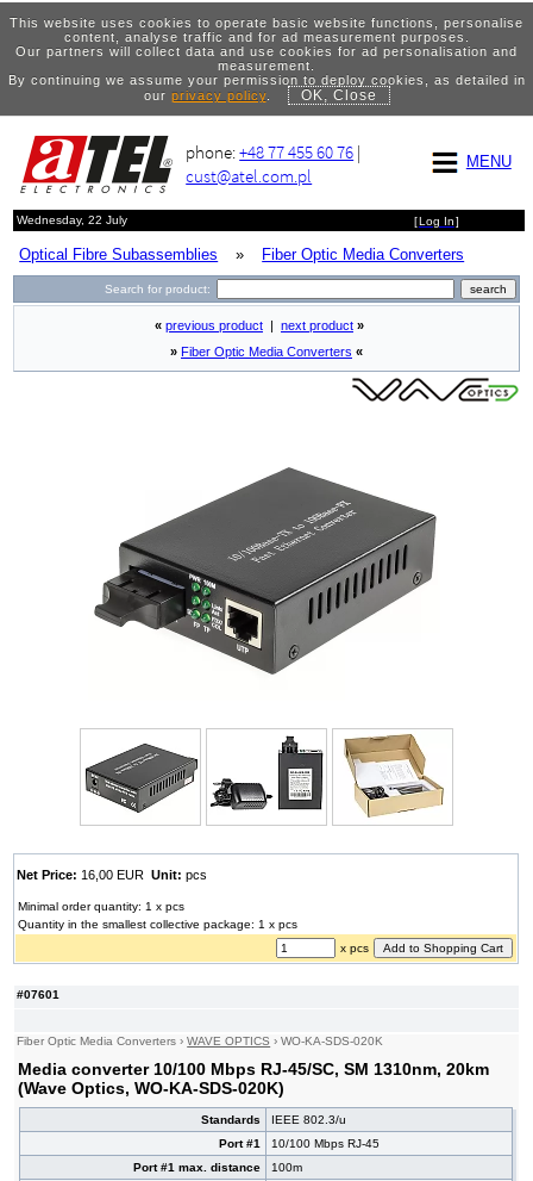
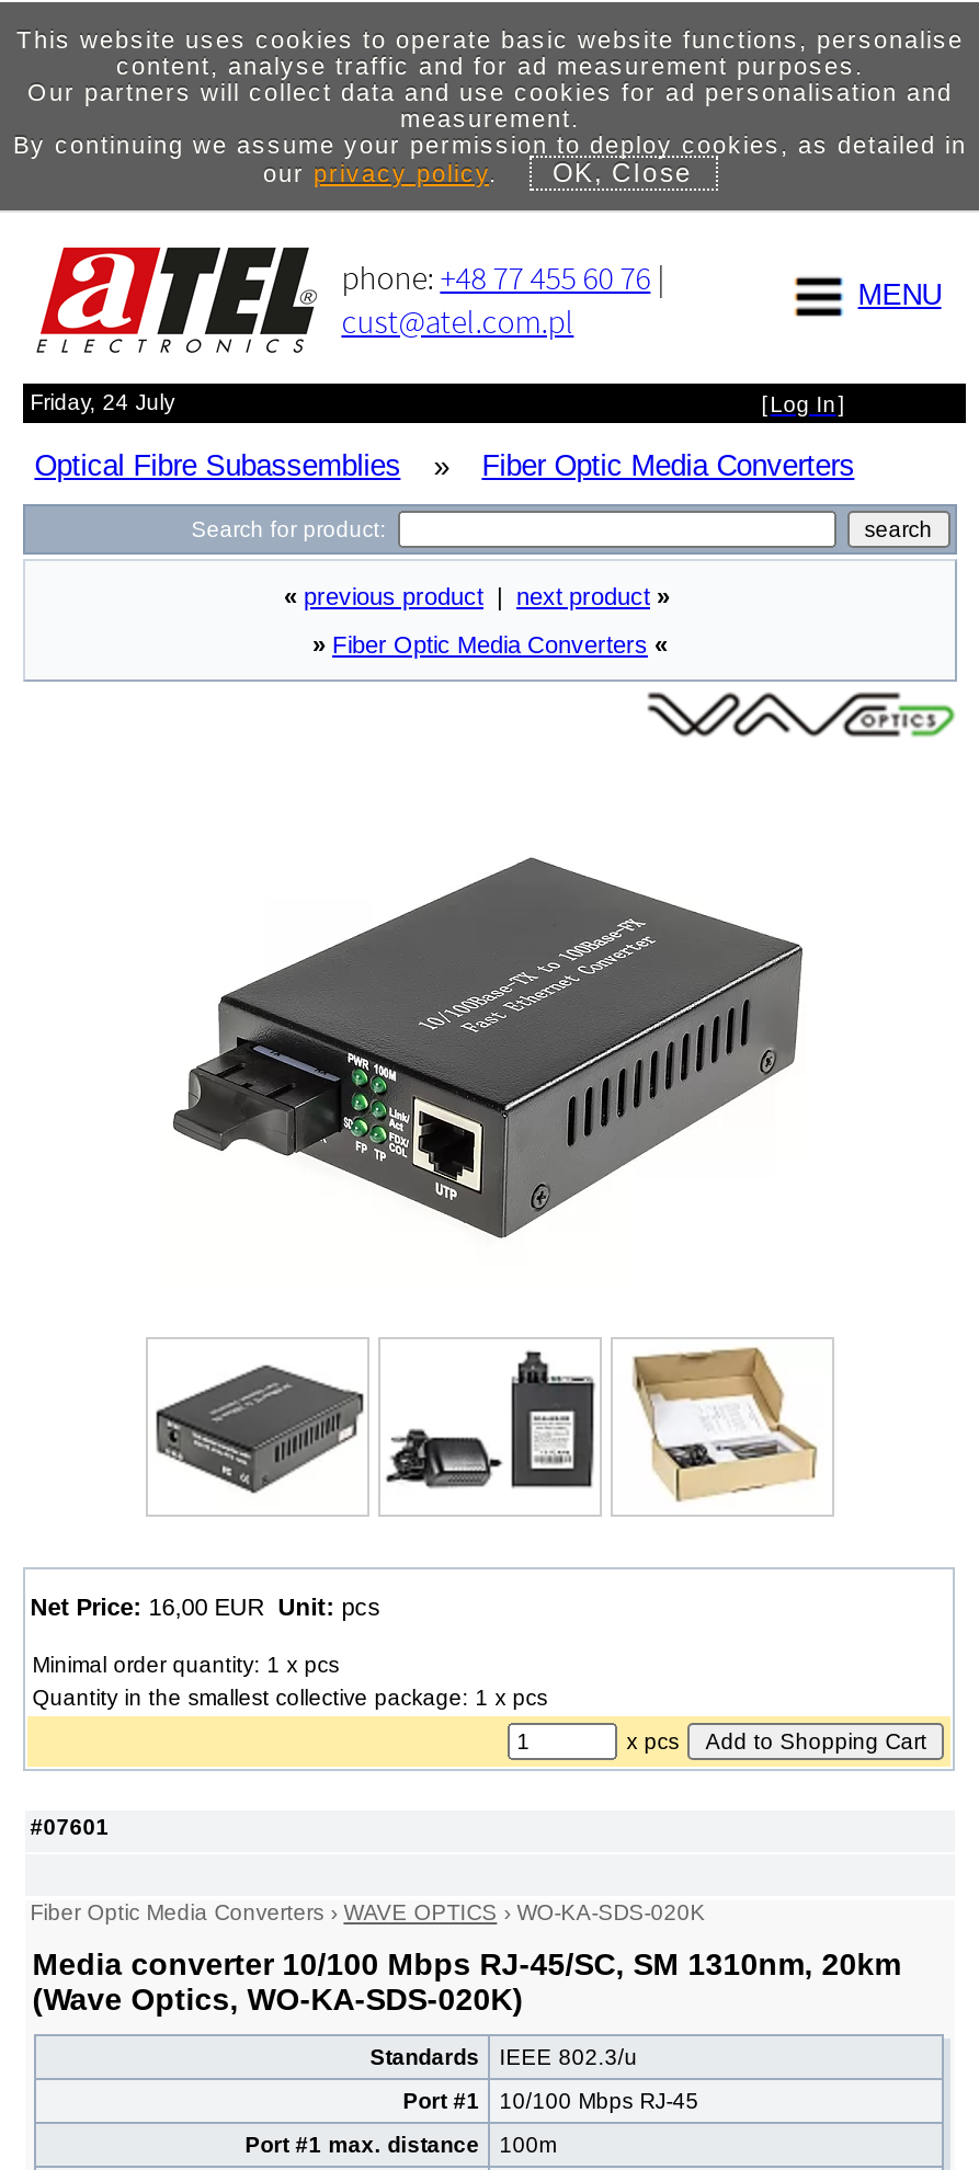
[17,214,128,227] Wednesday, 22 July -> [30,391,175,415] Friday, 24 July

